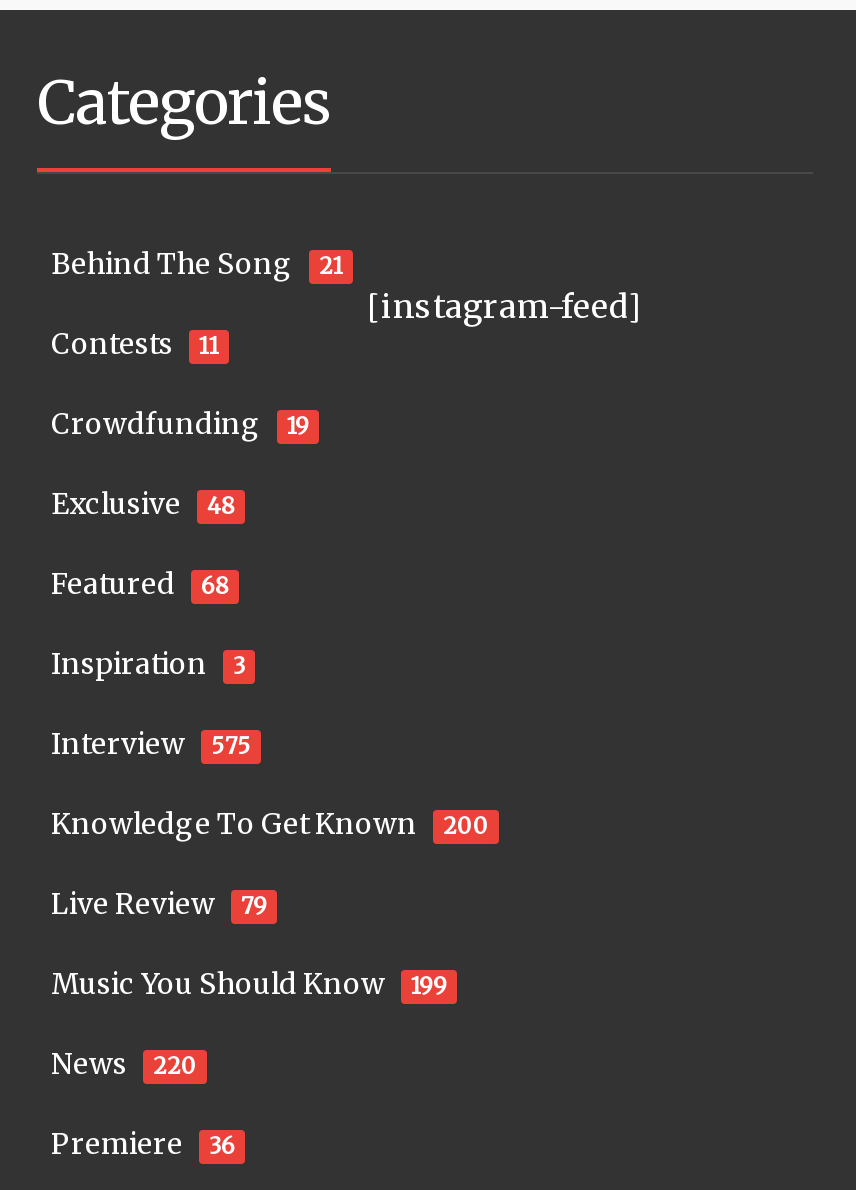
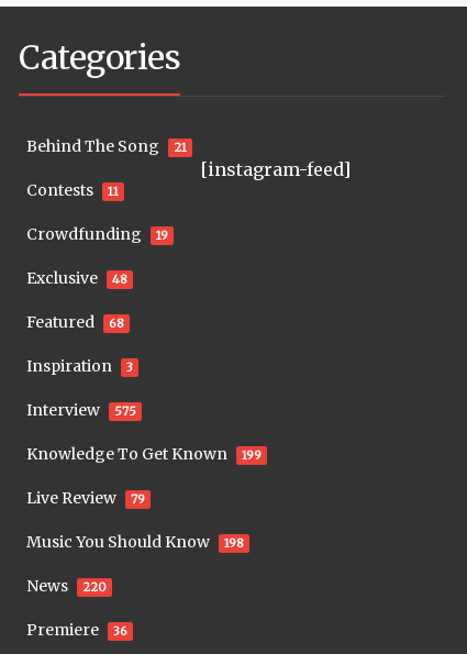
[51,807,489,843] Knowledge To Get Known 200 -> [26,444,262,464] Knowledge To Get Known 199
[51,967,447,1003] Music You Should Know 199 -> [26,532,244,552] Music You Should Know 198

